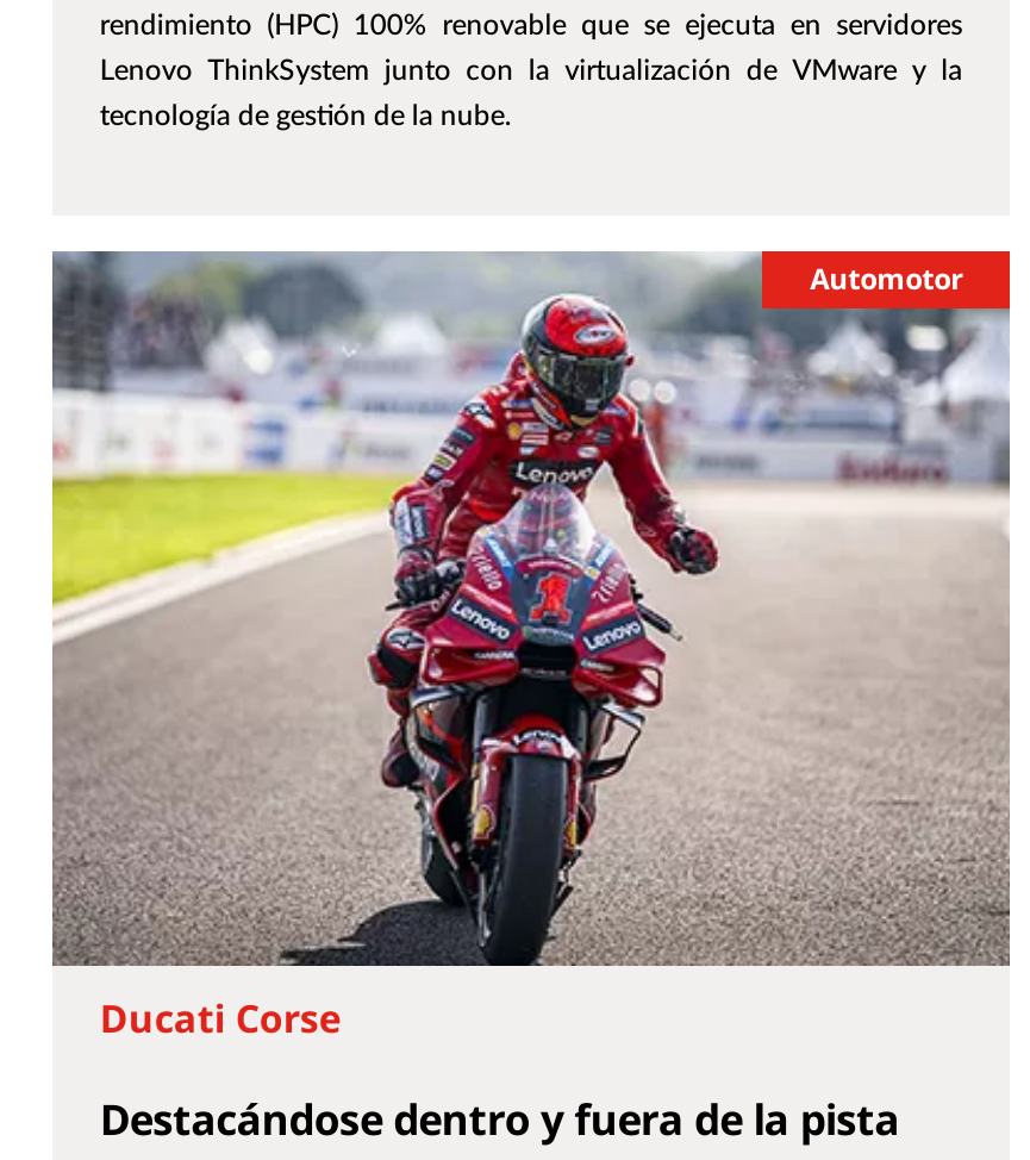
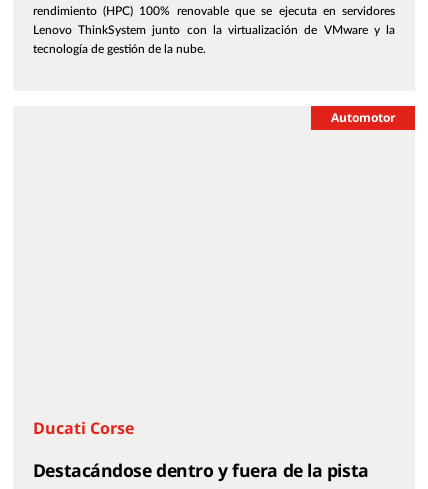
[50,249,1012,968] [image] -> none

